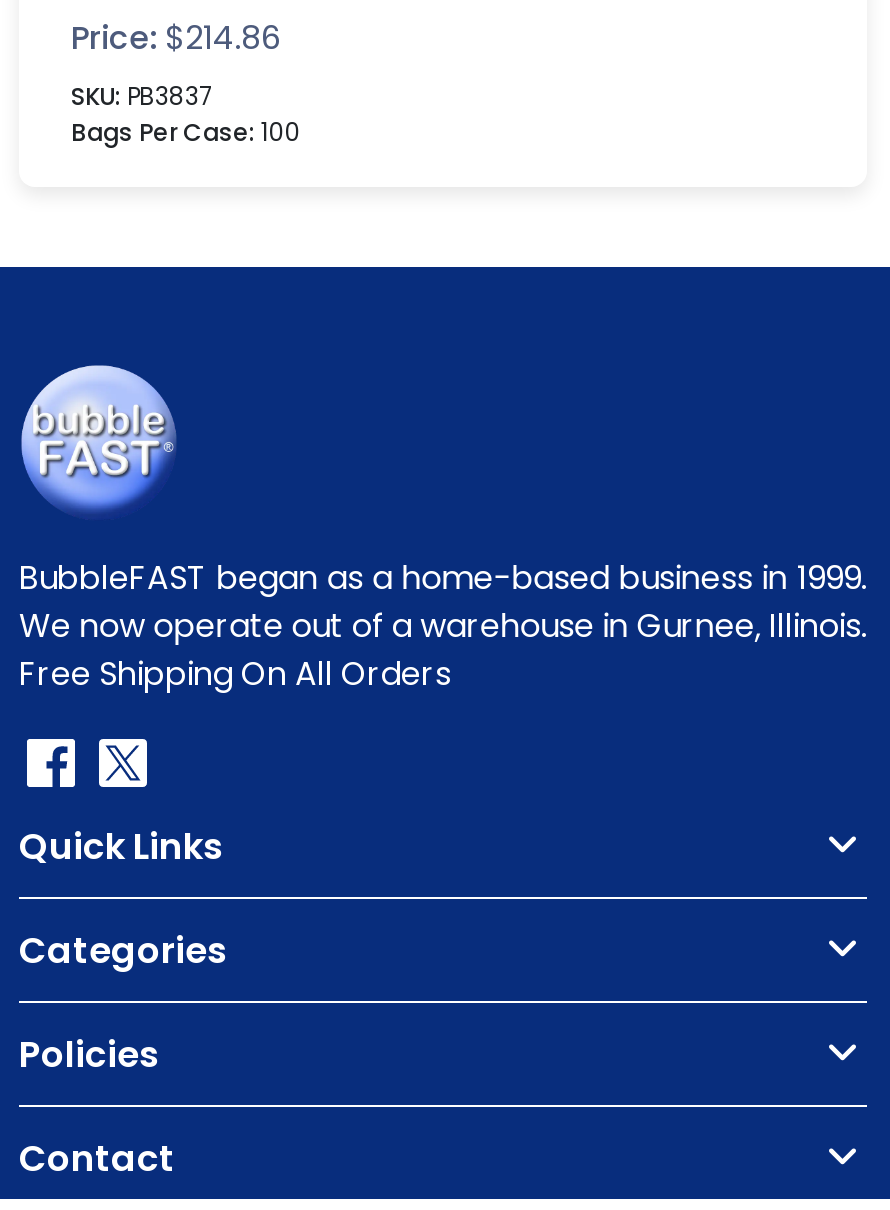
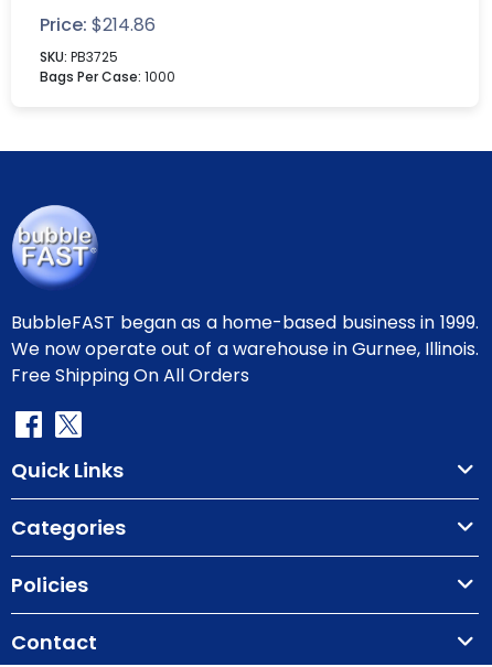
[71,79,213,113] SKU: PB3837 -> [40,47,118,66] SKU: PB3725
[71,115,301,149] Bags Per Case: 100 -> [40,67,175,86] Bags Per Case: 1000

